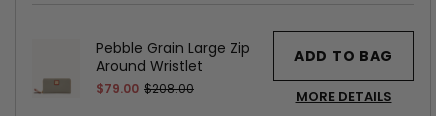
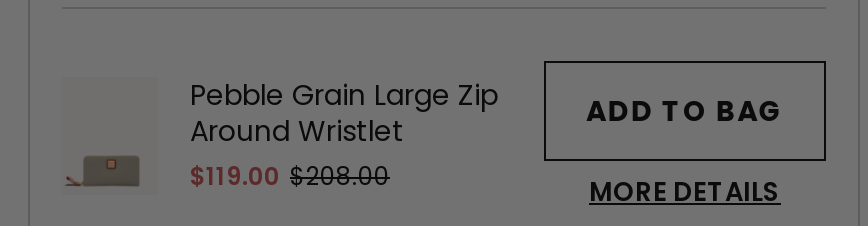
[96,80,194,97] $79.00 $208.00 -> [190,159,390,193] $119.00 $208.00

